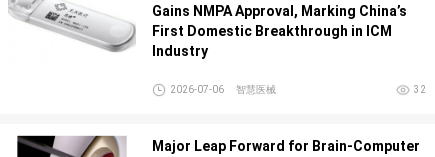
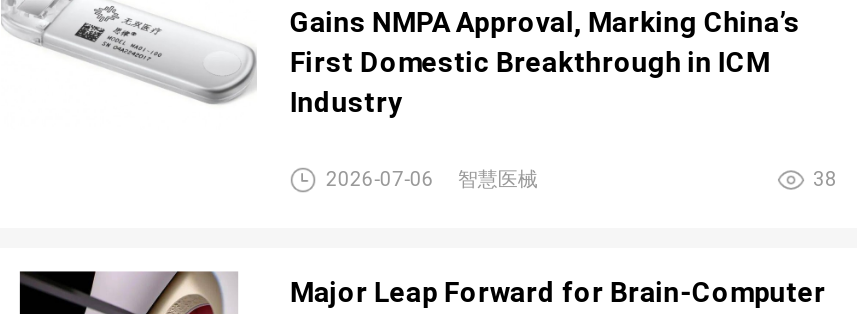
[414,84,426,95] 32 -> [813,168,837,190] 38

